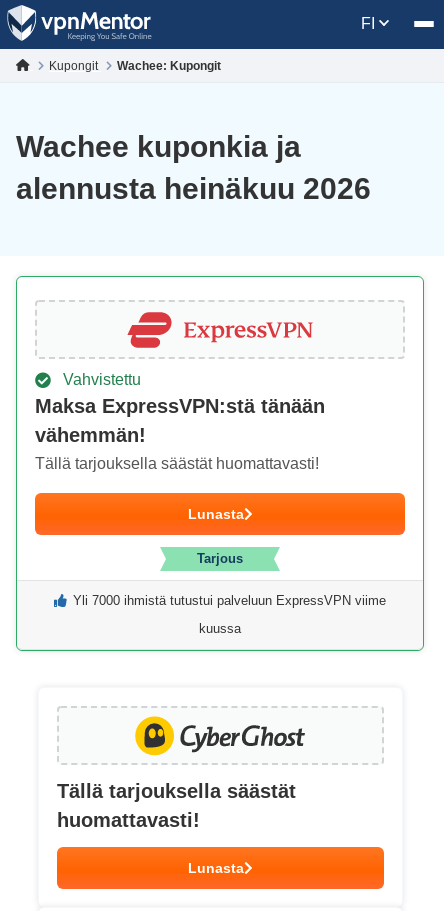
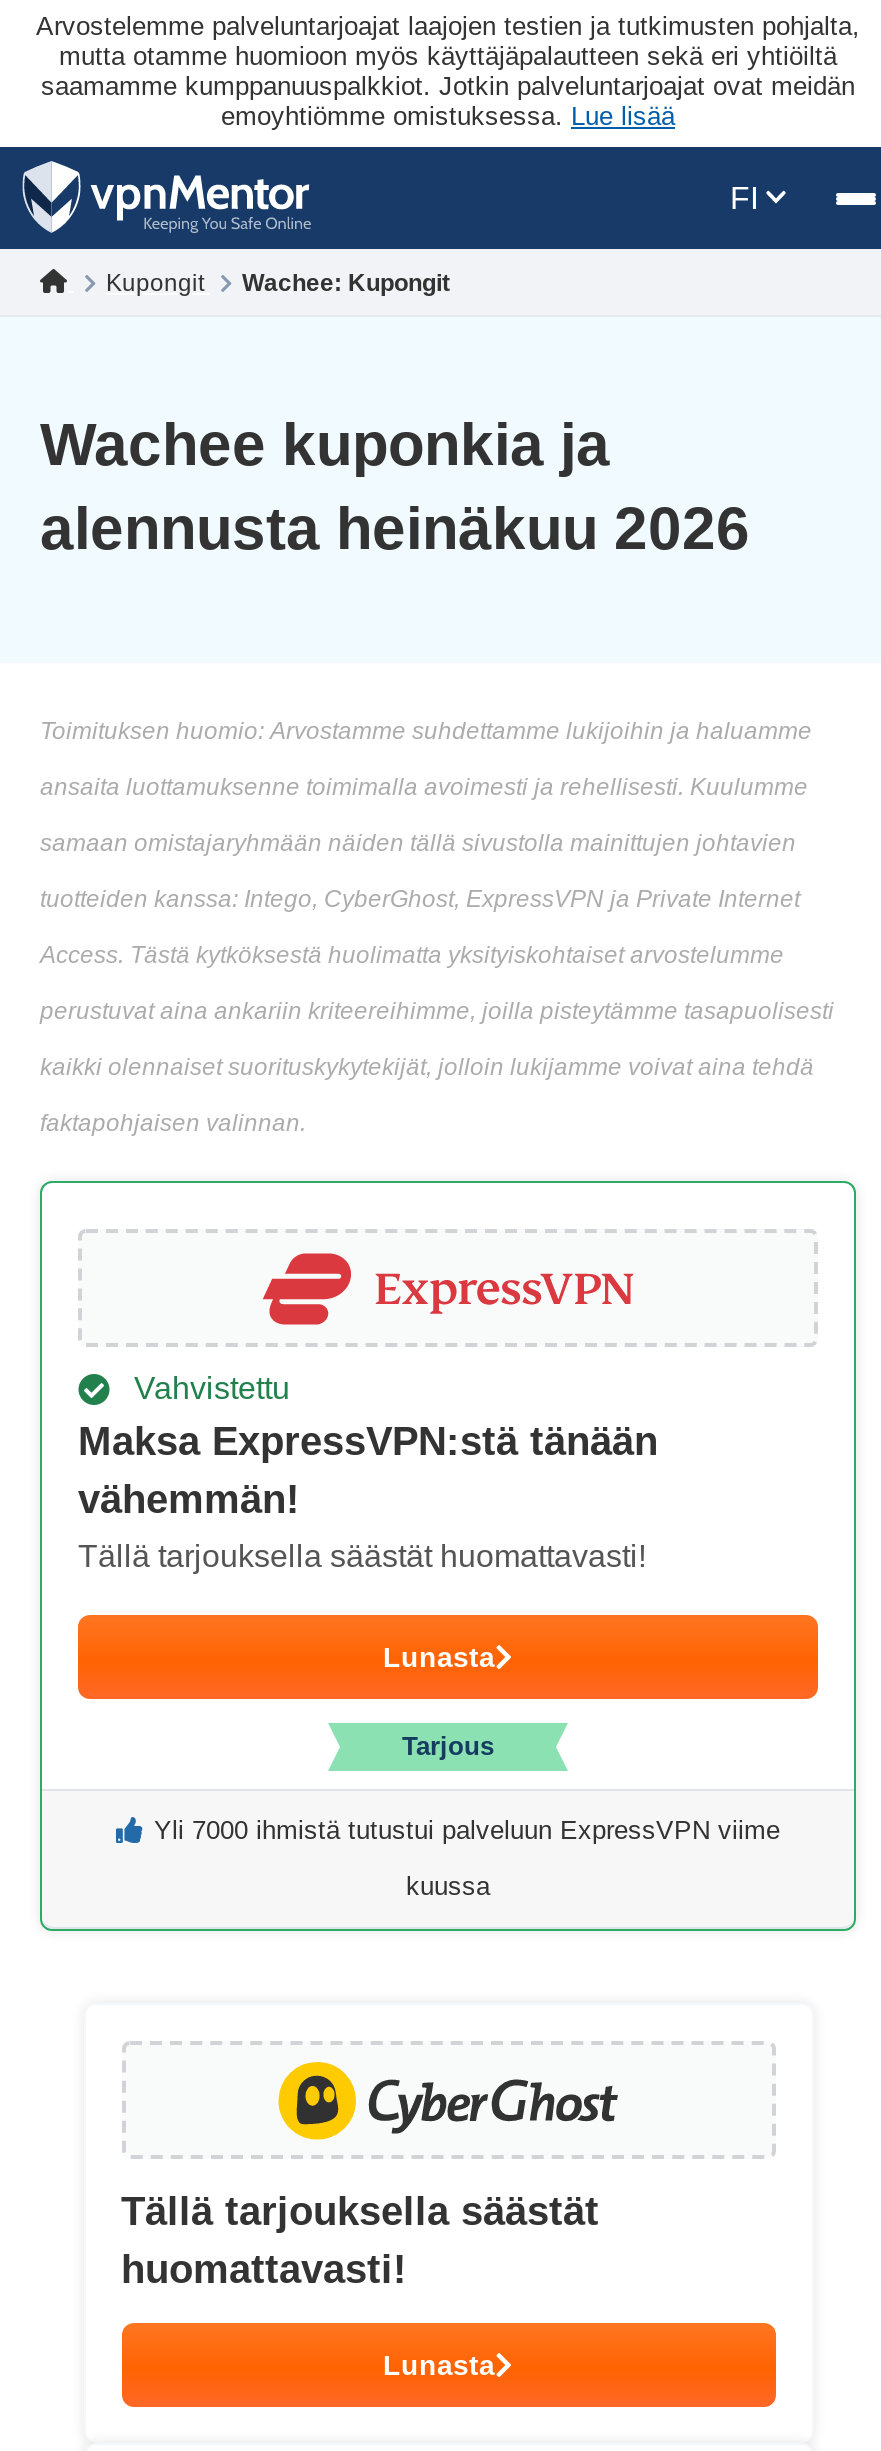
none -> [36,11,860,131] Arvostelemme palveluntarjoajat laajojen testien ja tutkimusten pohjalta, | mutta otamme huomioon myös käyttäjäpalautteen sekä eri yhtiöiltä | saamamme kumppanuuspalkkiot. Jotkin palveluntarjoajat ovat meidän | emoyhtiömme omistuksessa. Lue lisää
none -> [40,717,834,1137] Toimituksen huomio: Arvostamme suhdettamme lukijoihin ja haluamme | ansaita luottamuksenne toimimalla avoimesti ja rehellisesti. Kuulumme | samaan omistajaryhmään näiden tällä sivustolla mainittujen johtavien | tuotteiden kanssa: Intego, CyberGhost, ExpressVPN ja Private Internet | Access. Tästä kytköksestä huolimatta yksityiskohtaiset arvostelumme | perustuvat aina ankariin kriteereihimme, joilla pisteytämme tasapuolisesti | kaikki olennaiset suorituskykytekijät, jolloin lukijamme voivat aina tehdä | faktapohjaisen valinnan.

